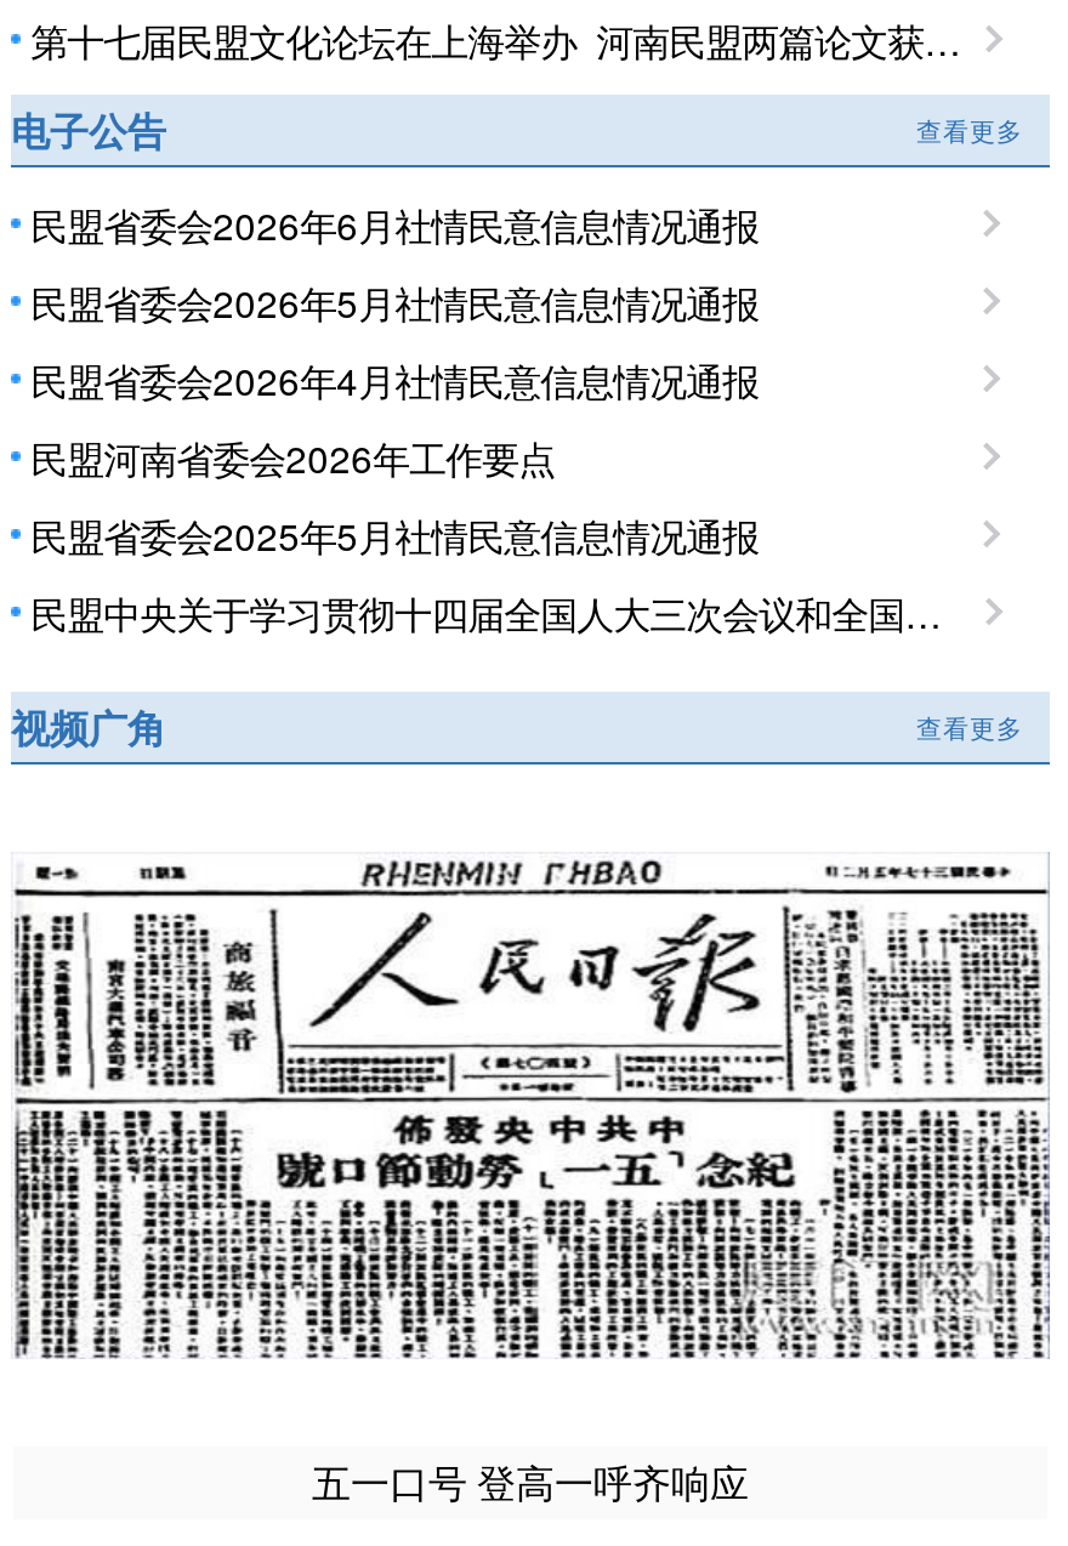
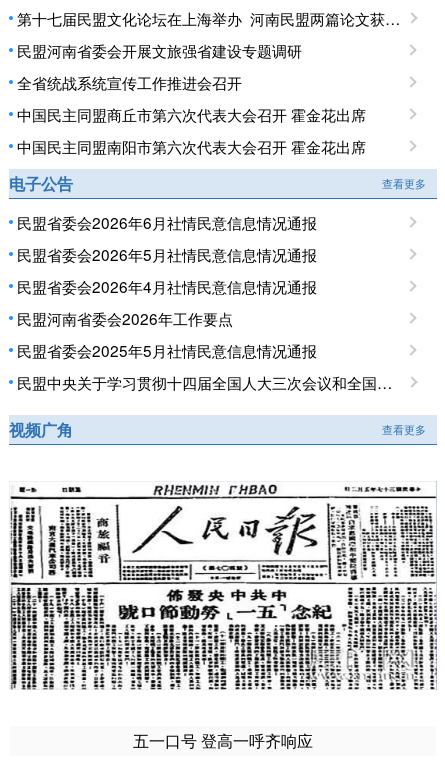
none -> [17,39,366,157] 民盟河南省委会开展文旅强省建设专题调研 | 全省统战系统宣传工作推进会召开 | 中国民主同盟商丘市第六次代表大会召开 霍金花出席 | 中国民主同盟南阳市第六次代表大会召开 霍金花出席

